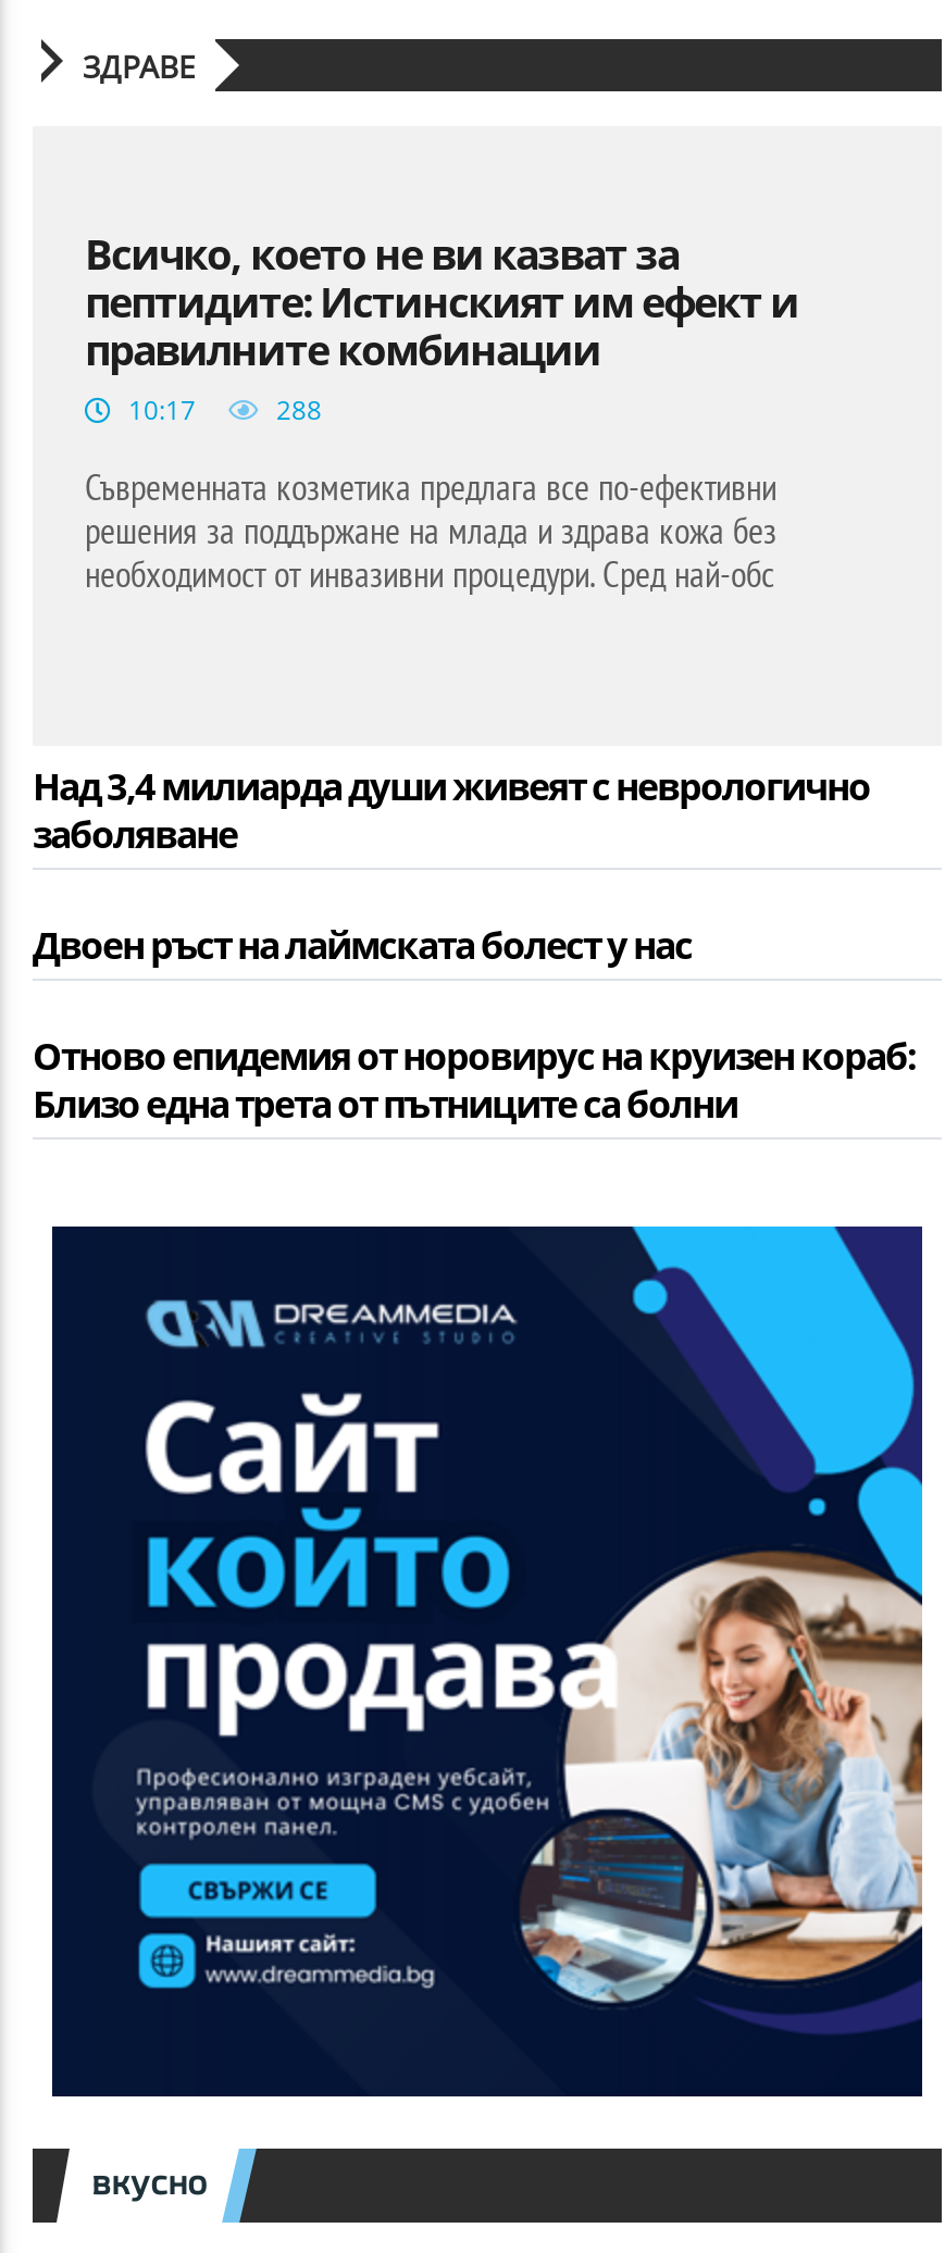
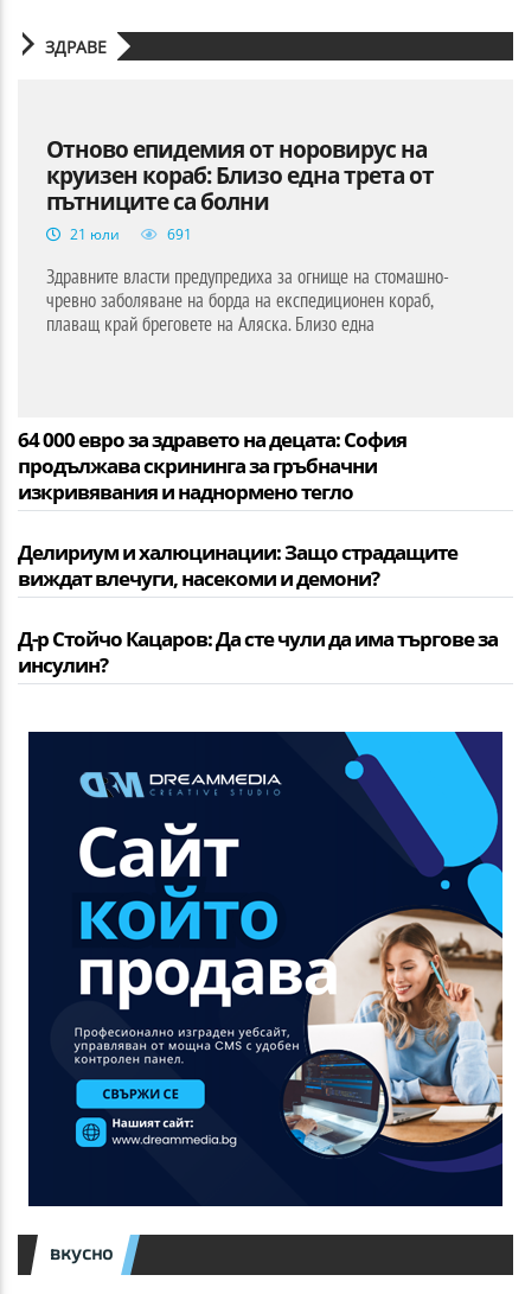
[85,227,798,429] Всичко, което не ви казват за | пептидите: Истинският им ефект и | правилните комбинации | 10:17 | 288 -> [46,134,434,245] Отново епидемия от норовирус на | круизен кораб: Близо една трета от | пътниците са болни | 21 юли | 691
[85,464,776,598] Съвременната козметика предлага все по-ефективни | решения за поддържане на млада и здрава кожа без | необходимост от инвазивни процедури. Сред най-обс -> [46,264,449,337] Здравните власти предупредиха за огнище на стомашно- | чревно заболяване на борда на експедиционен кораб, | плаващ край бреговете на Аляска. Близо една
[33,762,870,859] Над 3,4 милиарда души живеят с неврологично | заболяване -> [18,426,406,506] 64 000 евро за здравето на децата: София | продължава скрининга за гръбначни | изкривявания и наднормено тегло
[33,920,692,970] Двоен ръст на лаймската болест у нас -> [18,539,457,592] Делириум и халюцинации: Защо страдащите | виждат влечуги, насекоми и демони?
[33,1031,916,1129] Отново епидемия от норовирус на круизен кораб: | Близо една трета от пътниците са болни -> [18,625,498,679] Д-р Стойчо Кацаров: Да сте чули да има търгове за | инсулин?

